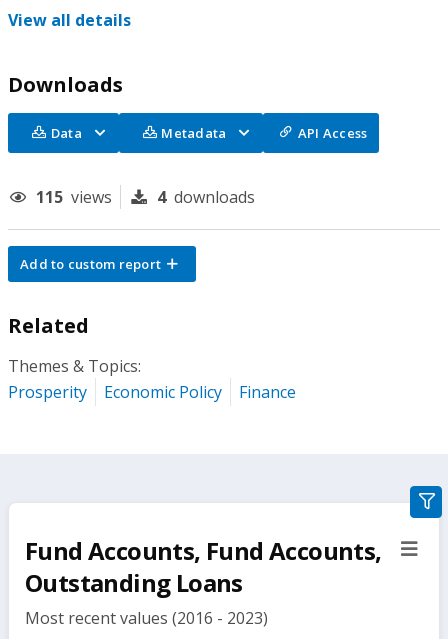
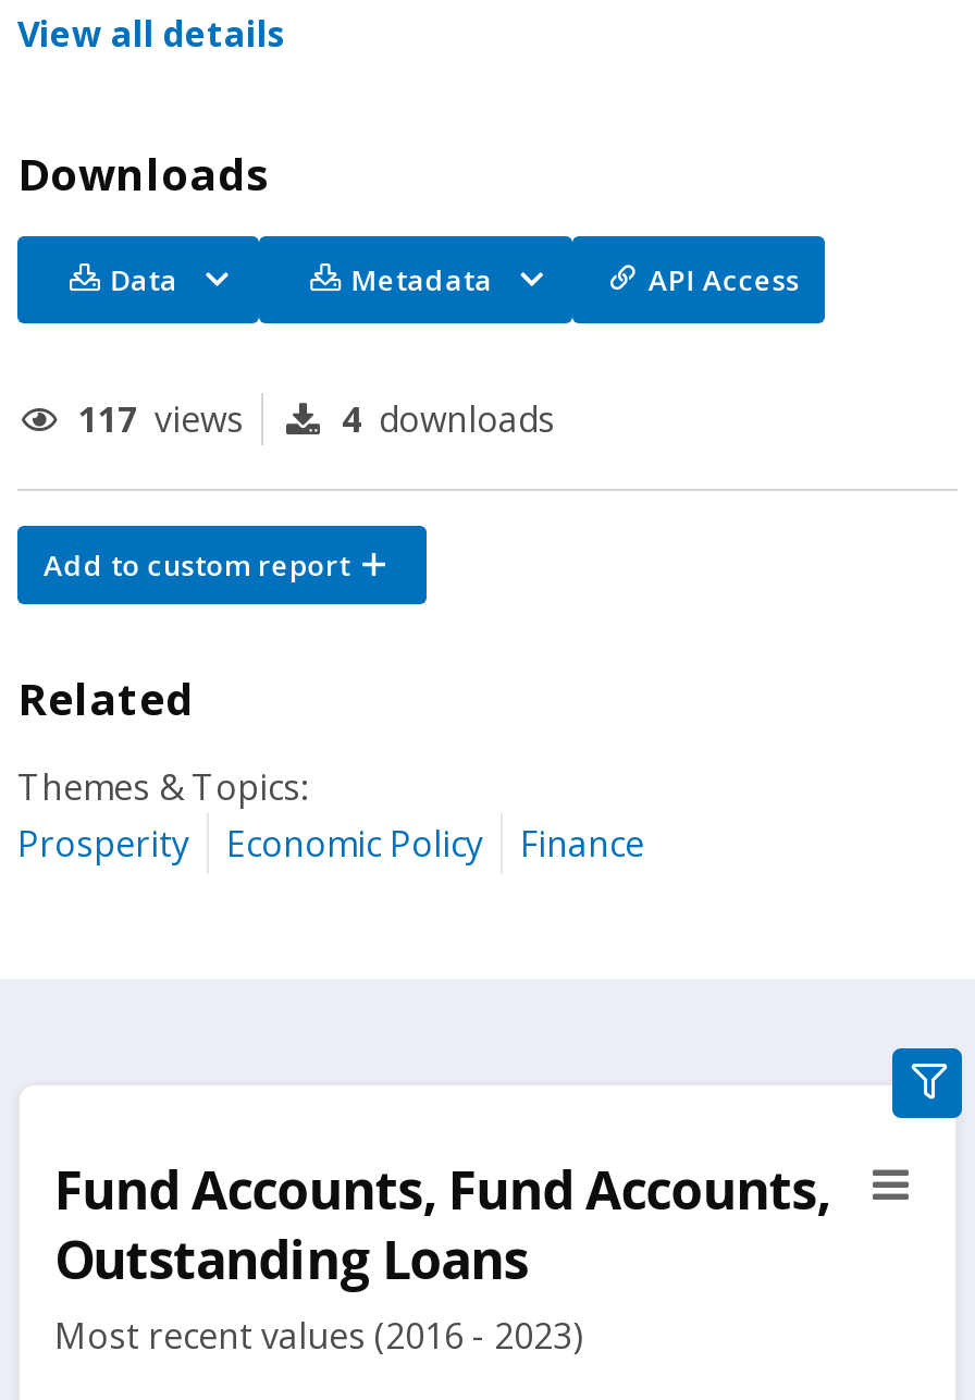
[36,186,112,208] 115 views -> [78,395,244,443] 117 views

